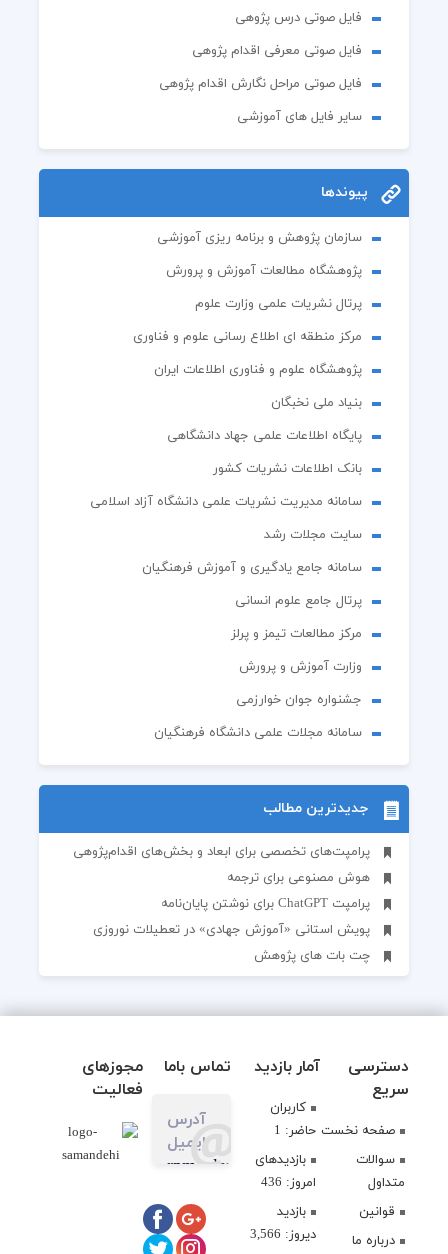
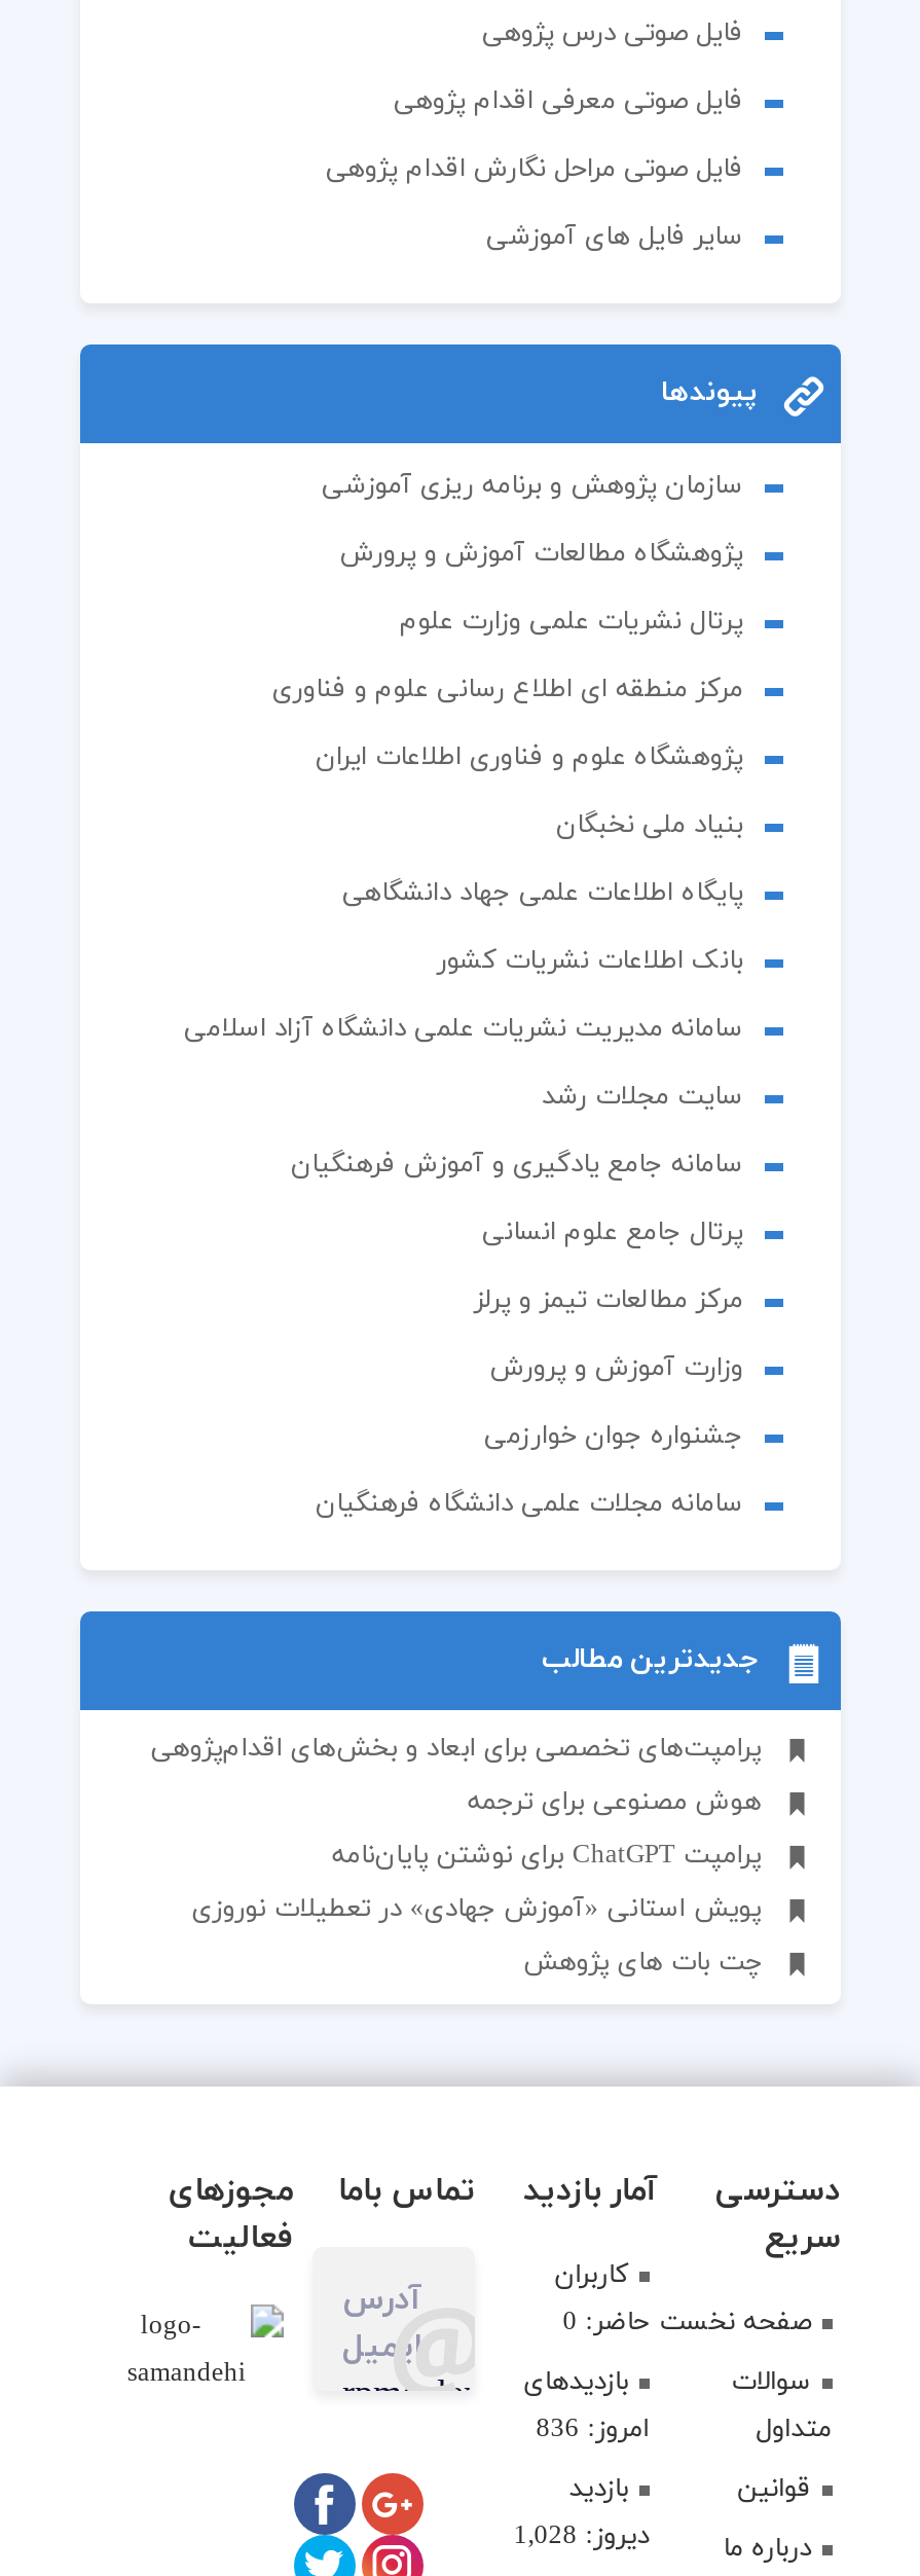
[274,1122,316,1140] حاضر: 1 -> [563,2305,649,2342] حاضر: 0
[261,1174,316,1192] امروز: 436 -> [536,2411,649,2448] امروز: 836
[250,1226,395,1250] درباره ما دیروز: 3,566 -> [514,2518,811,2568] درباره ما دیروز: 1,028

